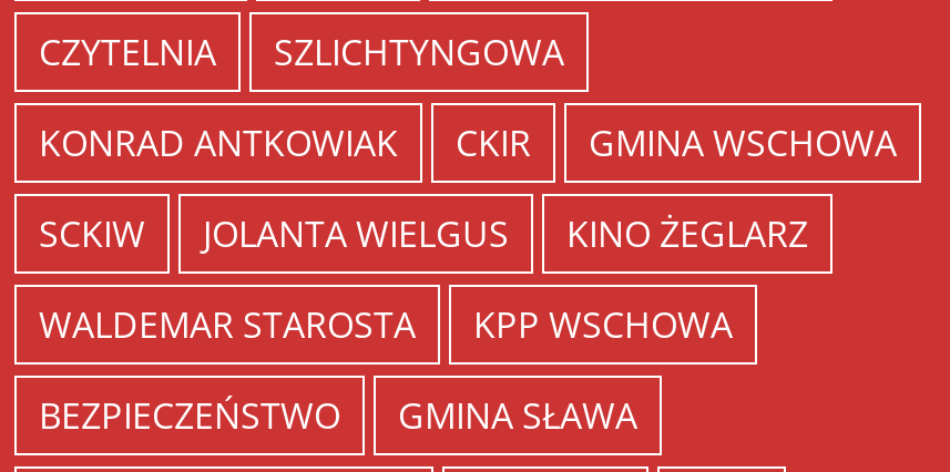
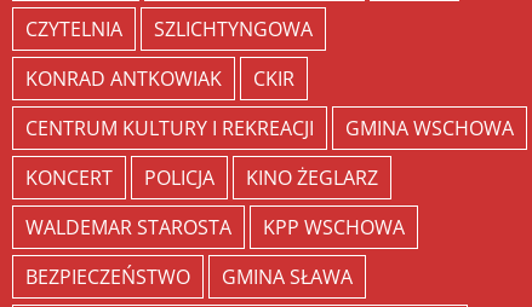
none -> [25,115,314,141] CENTRUM KULTURY I REKREACJI
[39,210,509,259] SCKIW | JOLANTA WIELGUS -> [25,164,214,191] KONCERT | POLICJA

